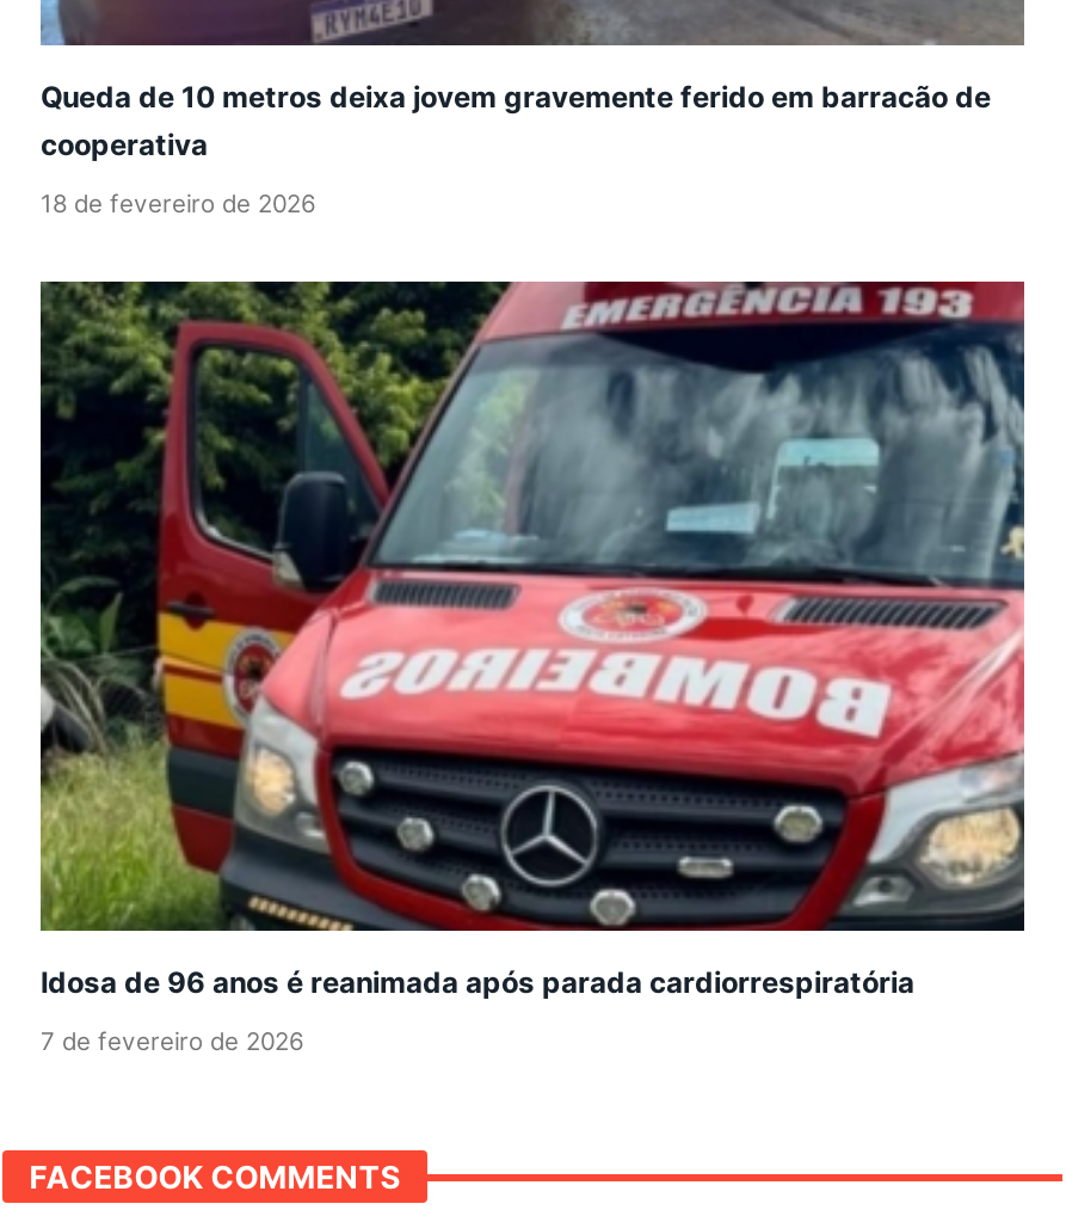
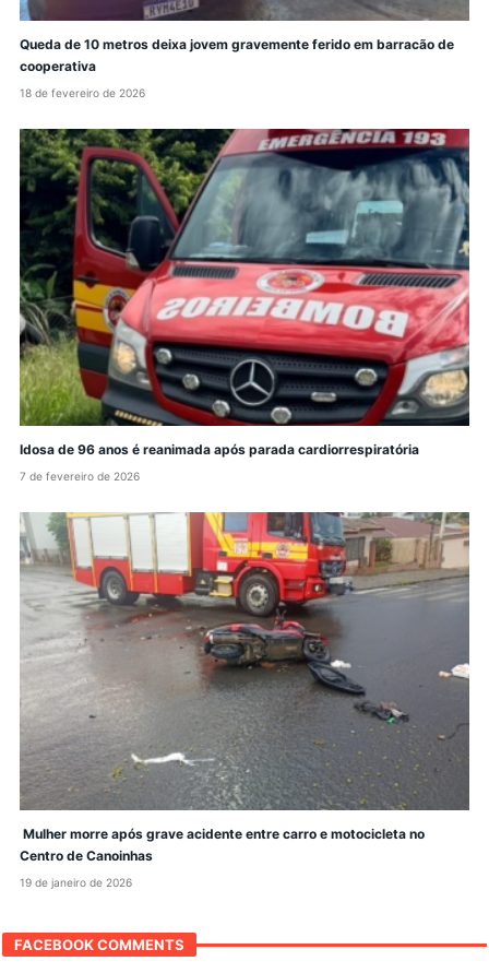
none -> [20,511,470,889] [image] | Mulher morre após grave acidente entre carro e motocicleta no | Centro de Canoinhas | 19 de janeiro de 2026

